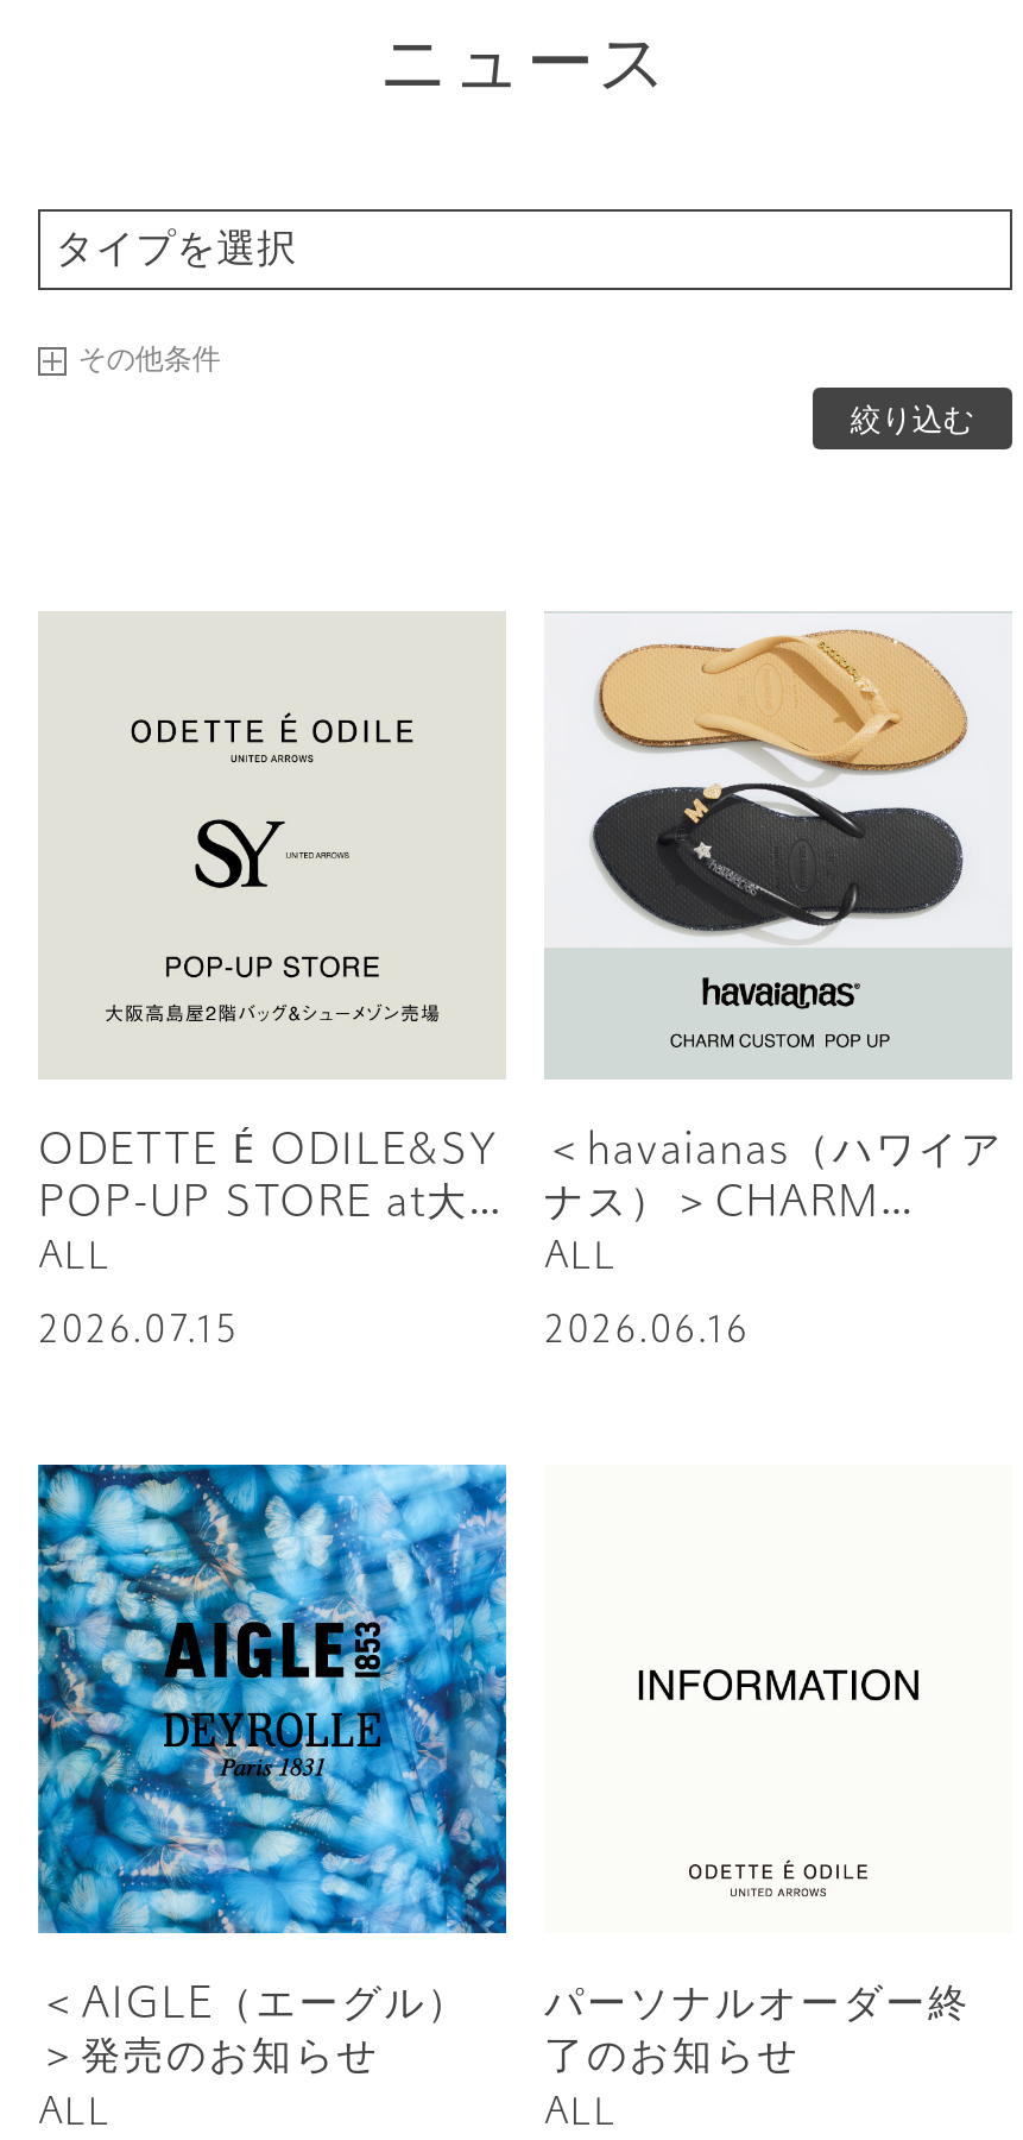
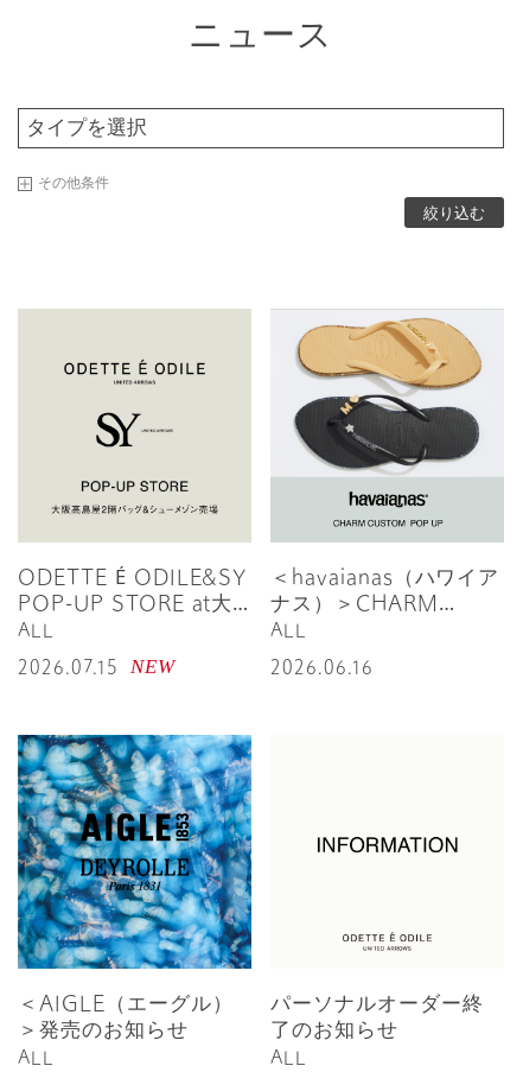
none -> [131,656,176,678] NEW

